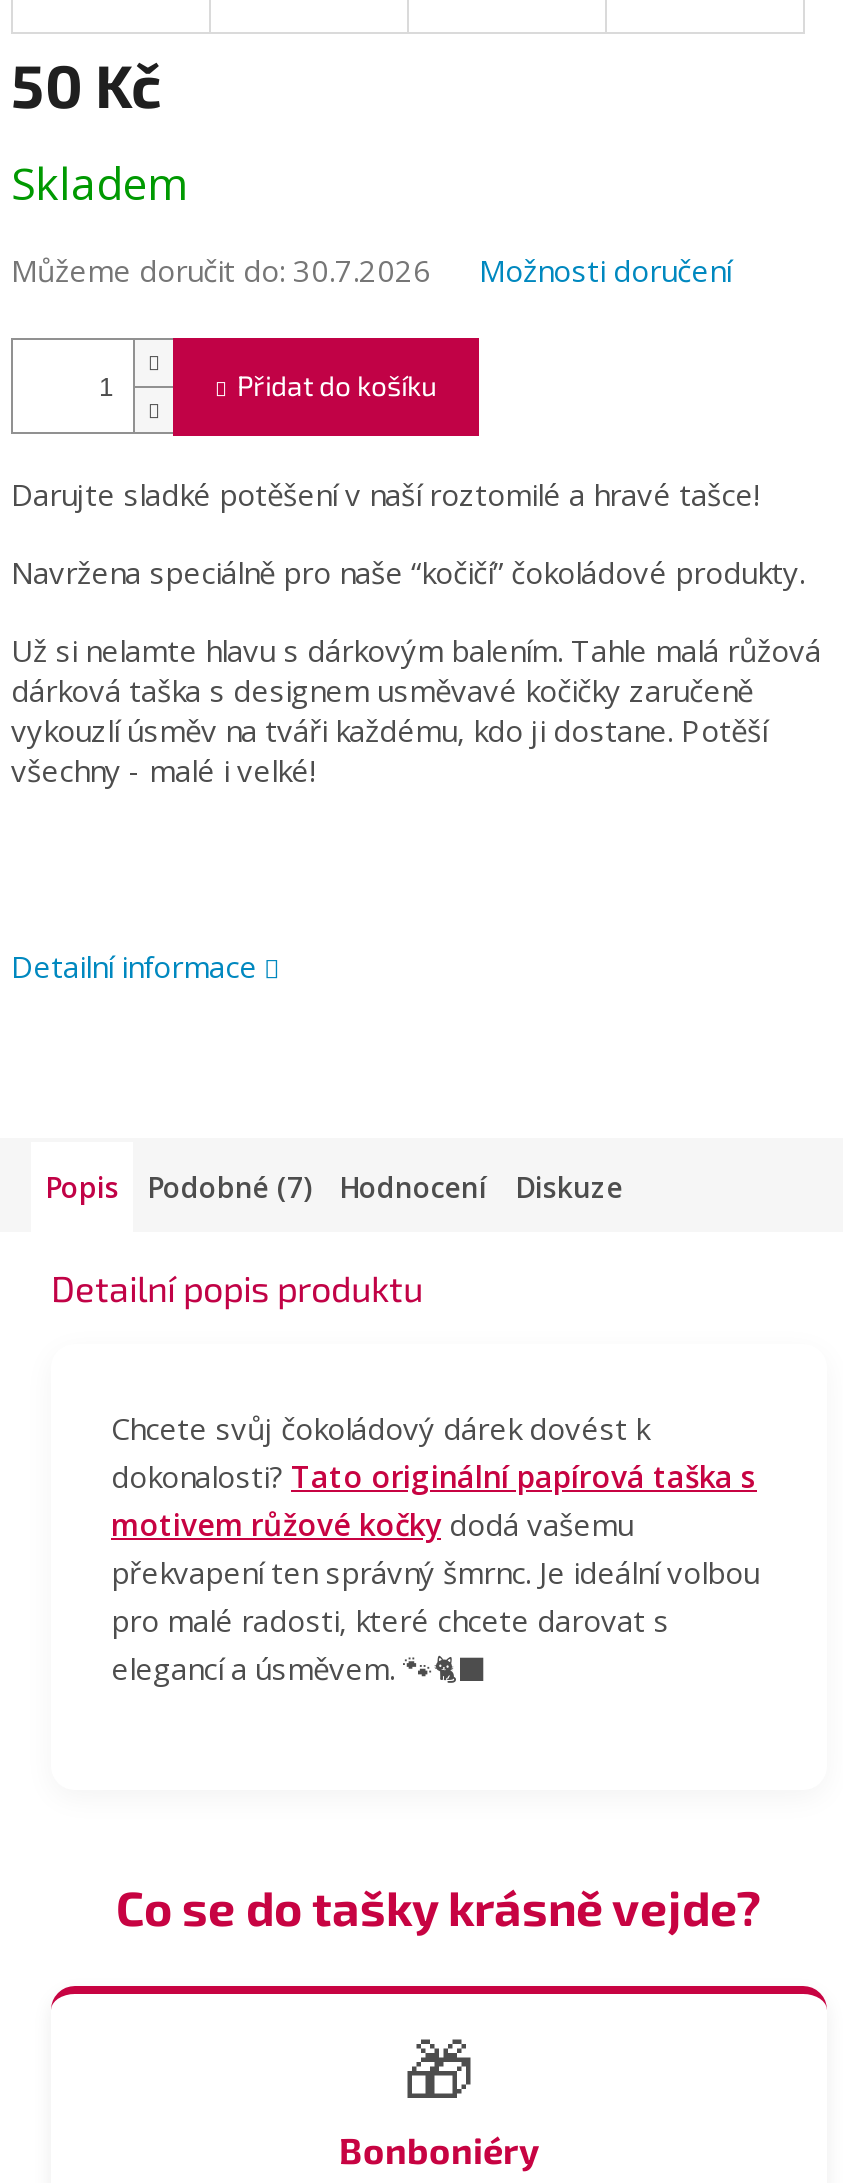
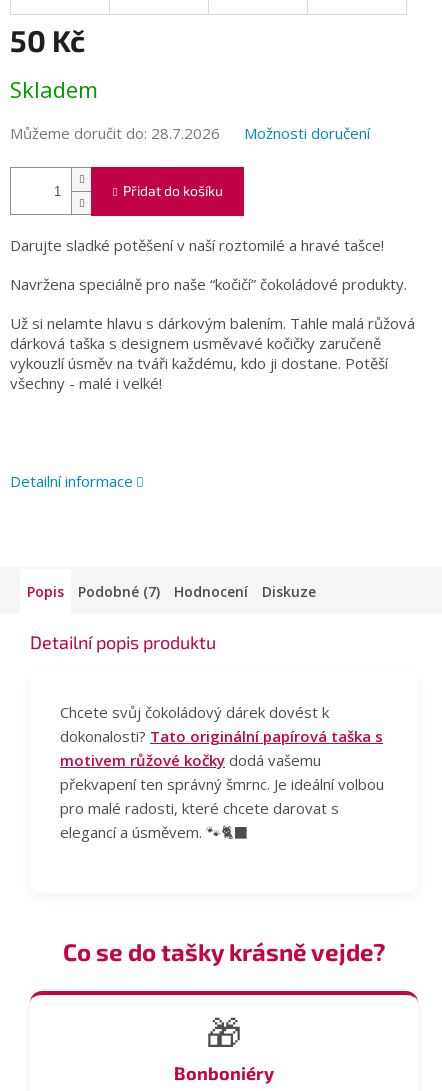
[11,249,431,289] Můžeme doručit do: 30.7.2026 -> [10,123,220,143] Můžeme doručit do: 28.7.2026

